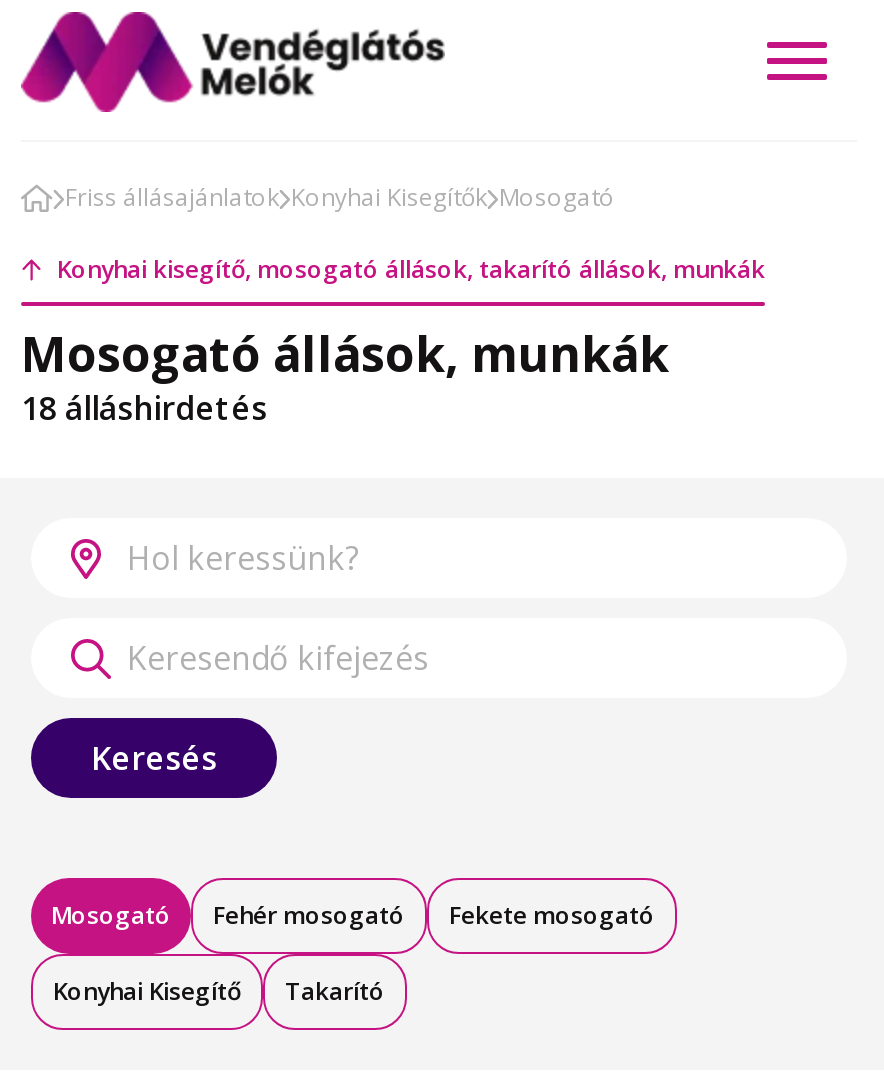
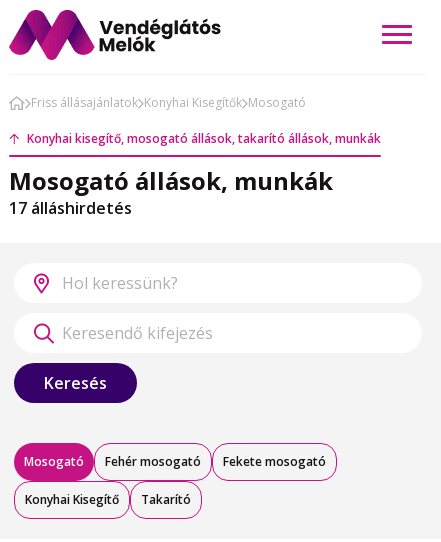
[21,386,267,430] 18 álláshirdetés -> [9,197,132,219] 17 álláshirdetés

